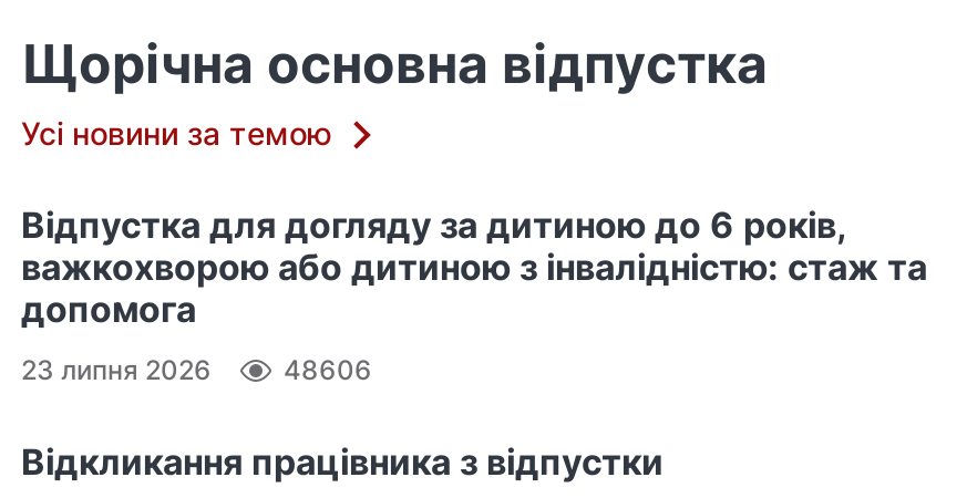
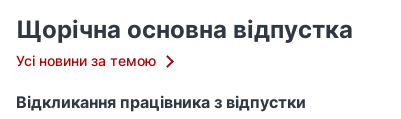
[21,201,927,386] Відпустка для догляду за дитиною до 6 років, | важкохворою або дитиною з інвалідністю: стаж та | допомога | 23 липня 2026 | 48606 -> none

